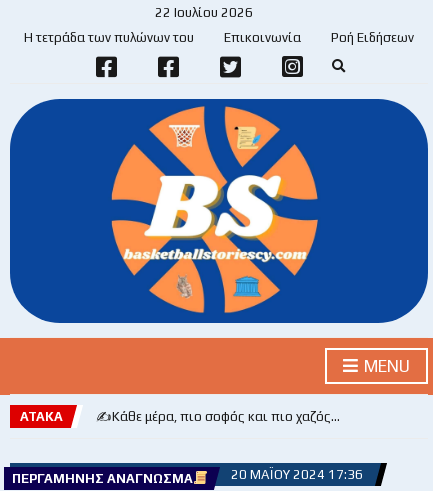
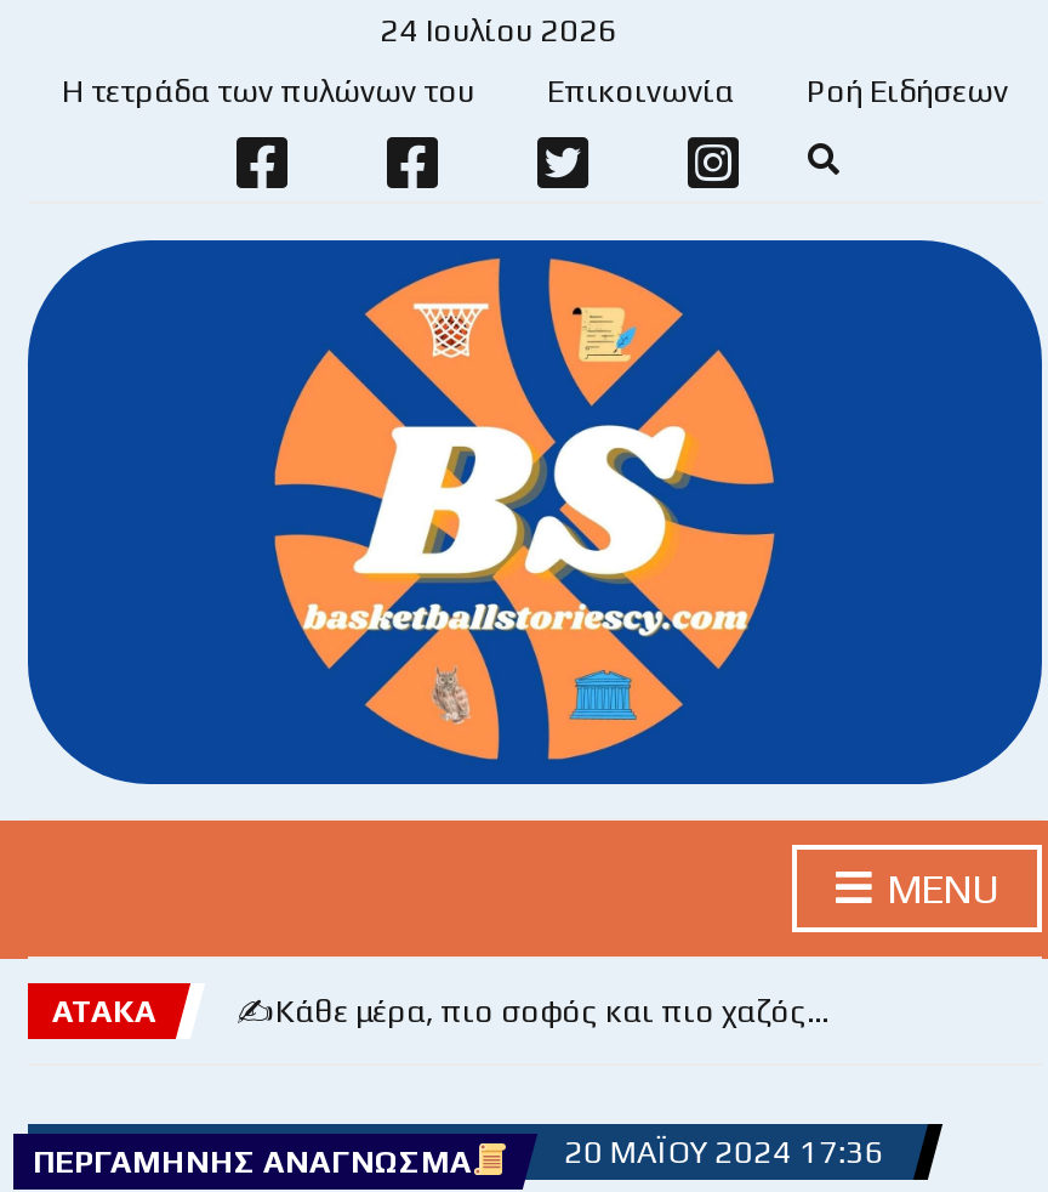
[155,5,253,20] 22 Ιουλίου 2026 -> [380,12,617,49] 24 Ιουλίου 2026

